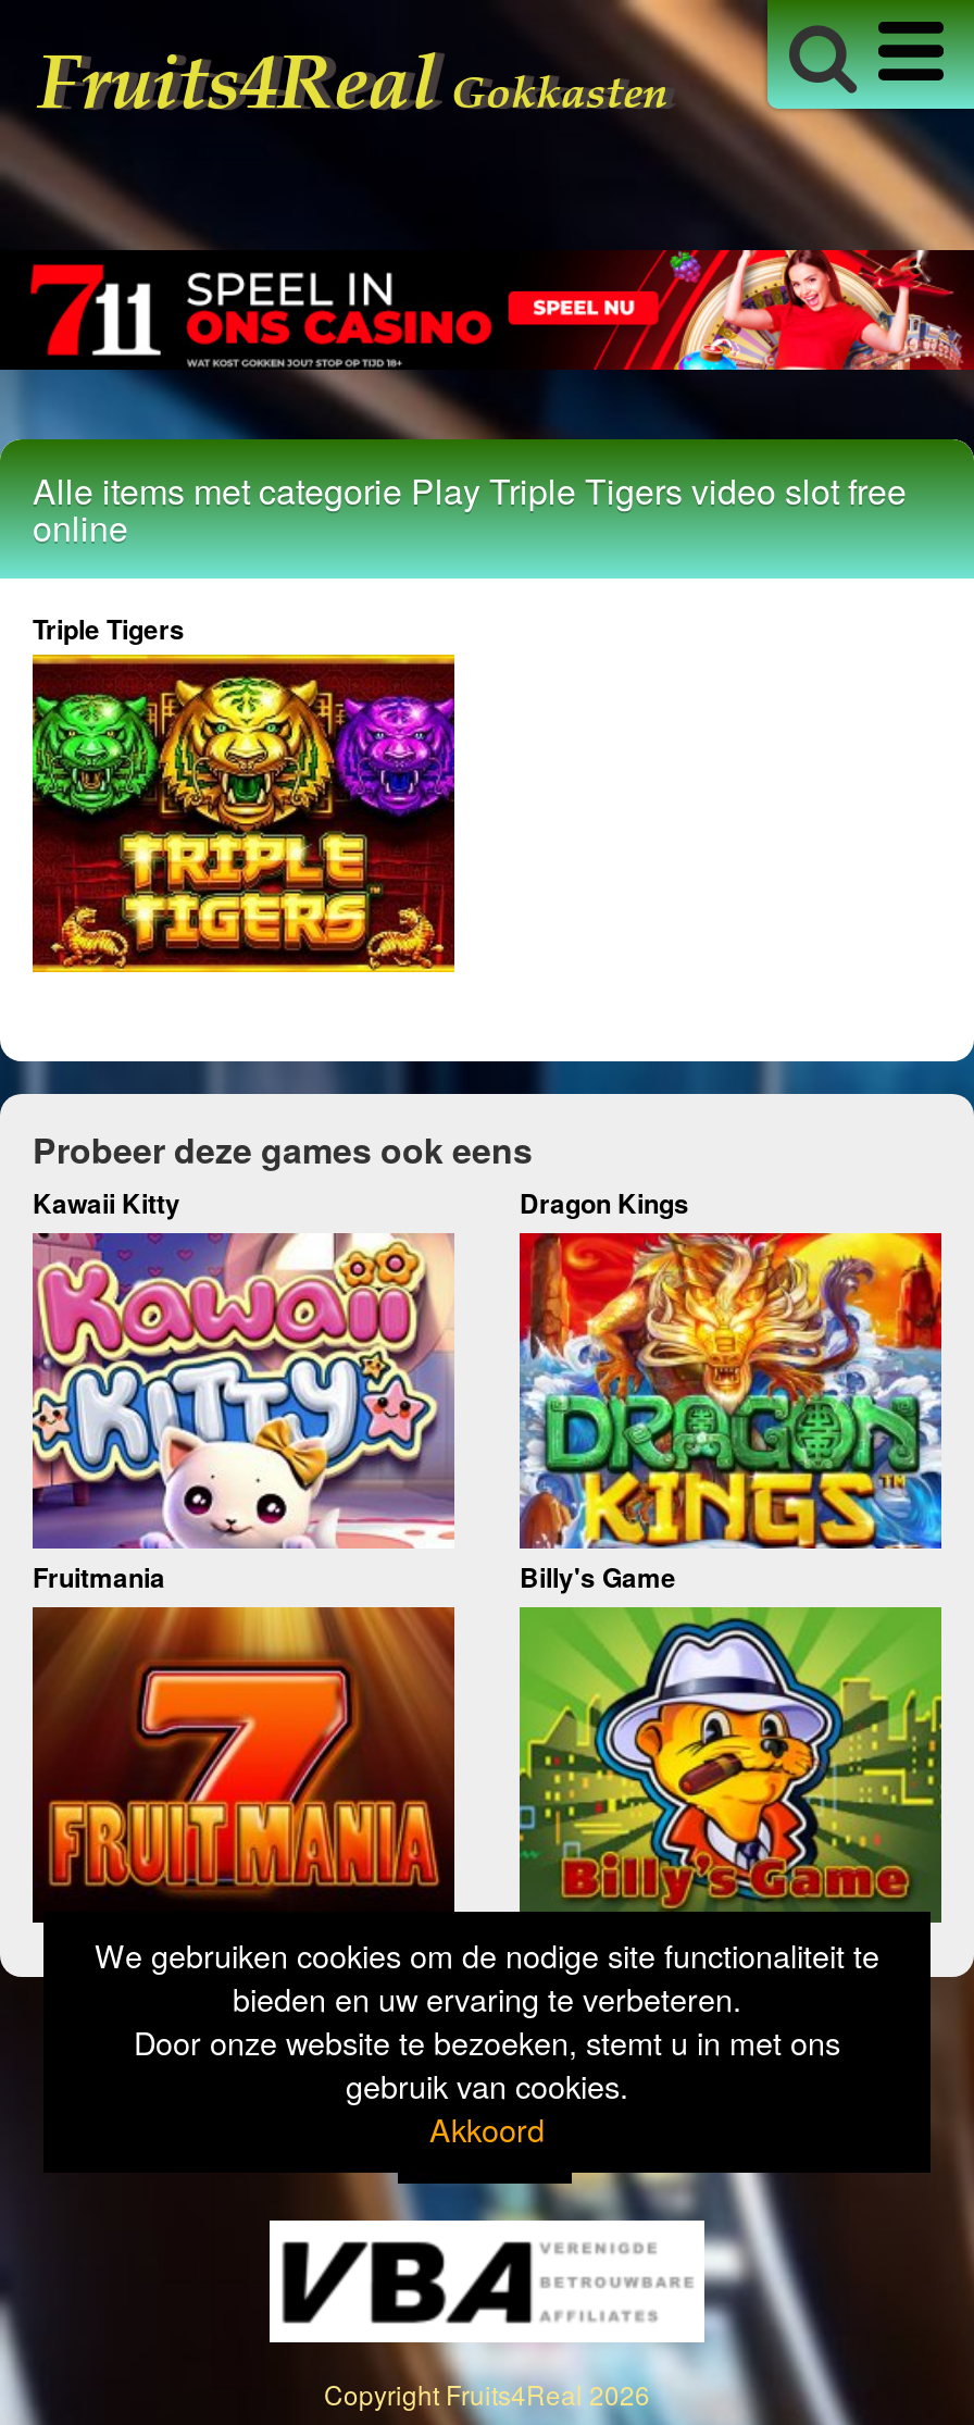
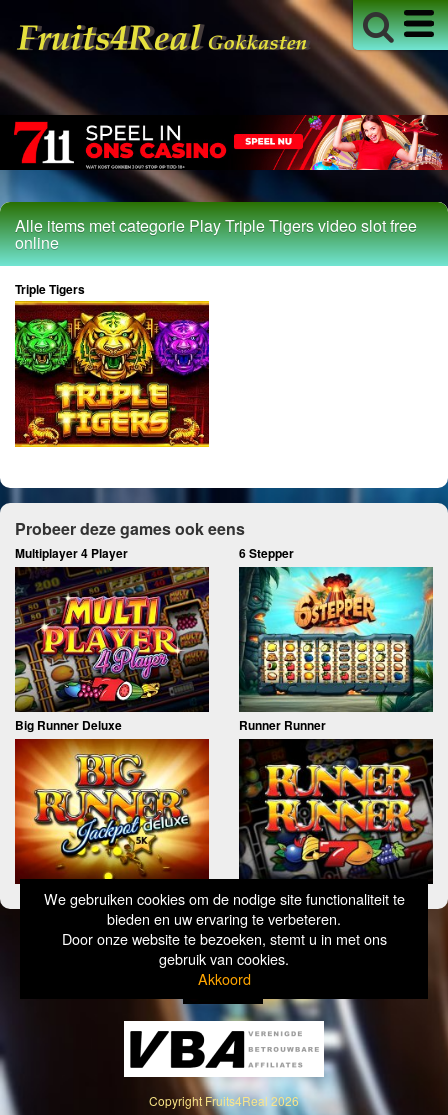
[33,1182,689,1222] Kawaii Kitty | Dragon Kings -> [15,544,294,562] Multiplayer 4 Player | 6 Stepper
[30,1233,676,1596] [image] | Fruitmania | Billy's Game -> [14,566,326,734] [image] | Big Runner Deluxe | Runner Runner
[517,1231,944,1551] [image] -> [238,566,434,713] [image]
[30,1605,457,1923] [image] -> [14,738,210,884] [image]
[517,1605,944,1923] [image] -> [238,738,434,883] [image]

